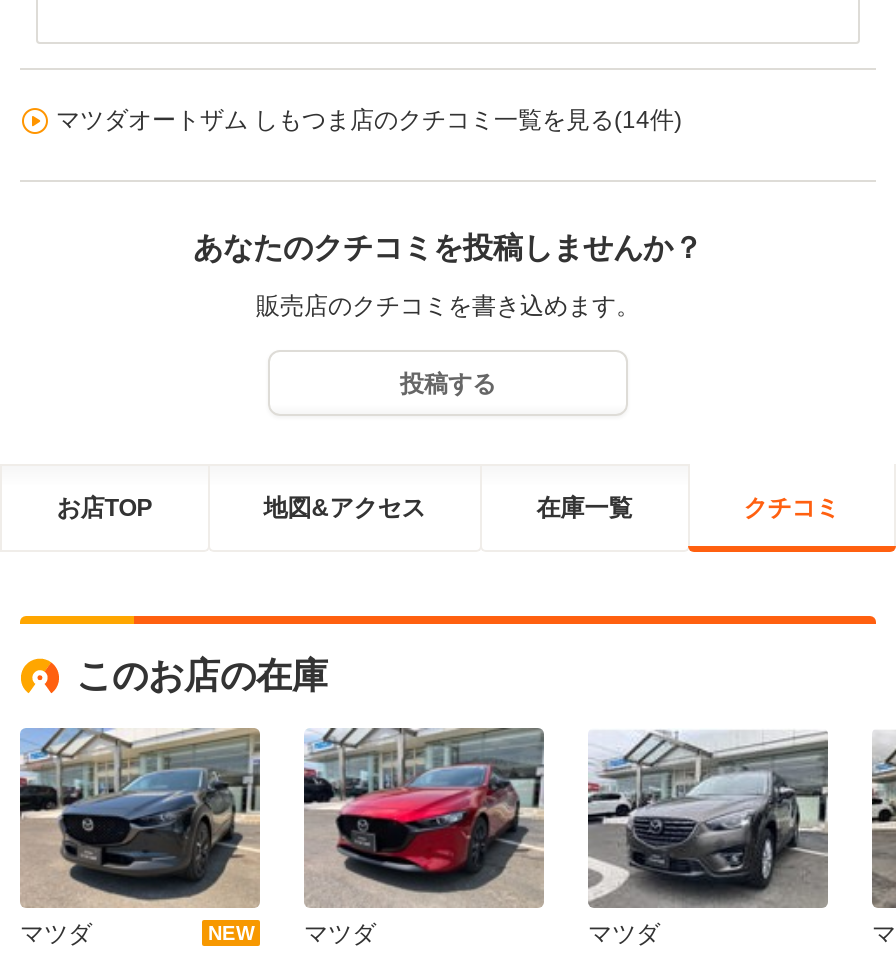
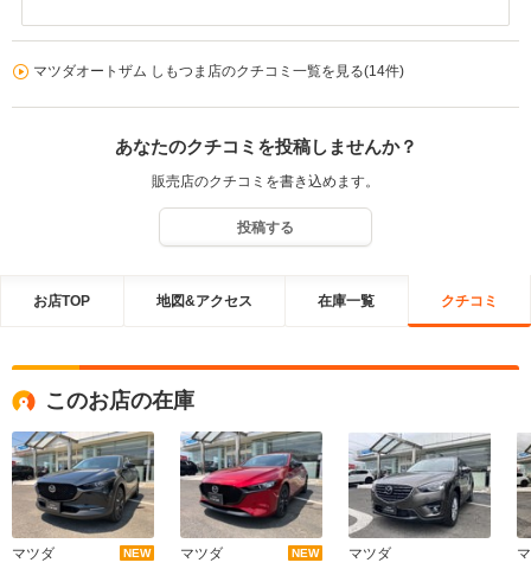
none -> [292,546,319,560] NEW

